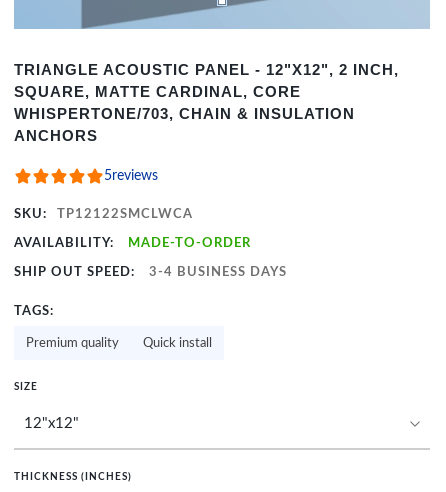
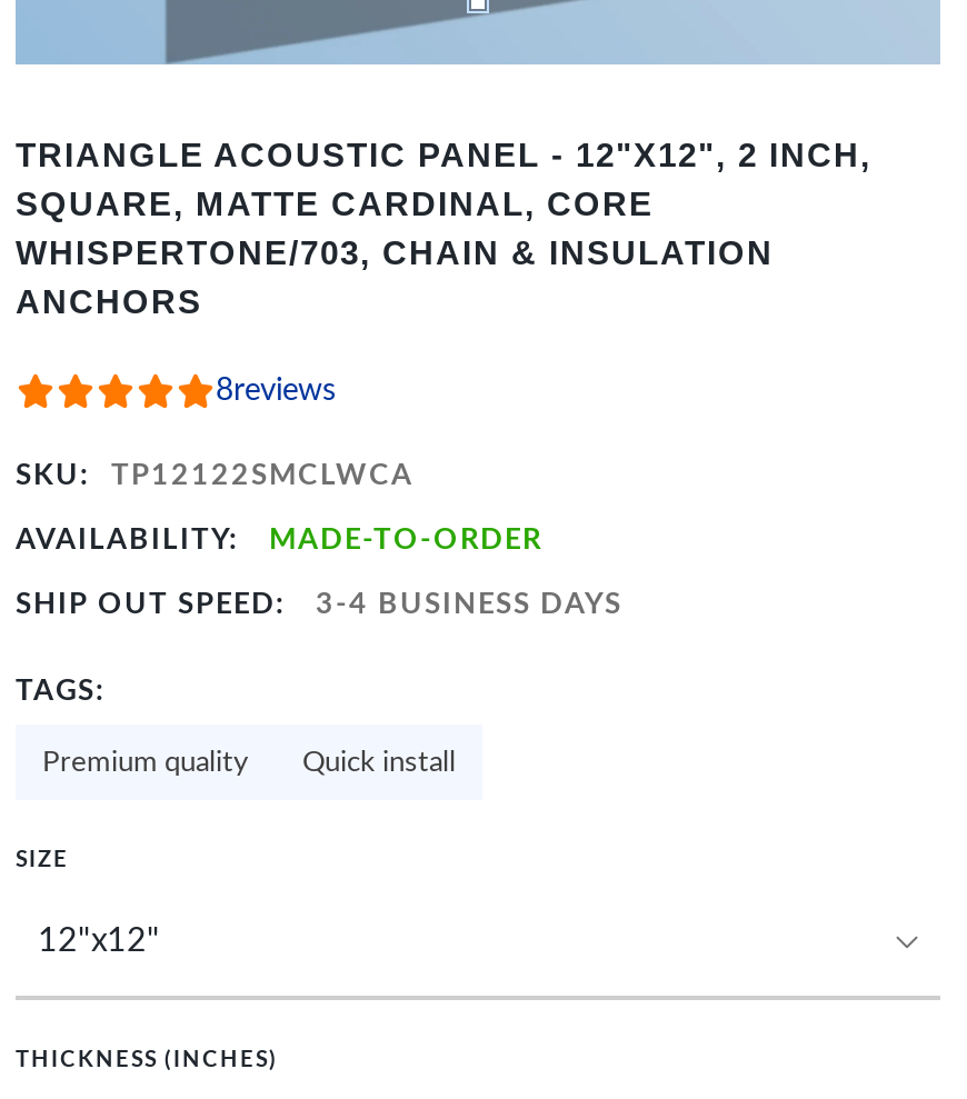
[104,169,158,183] 5reviews -> [216,376,336,407] 8reviews

